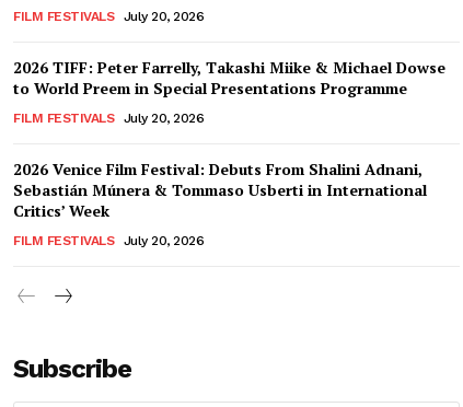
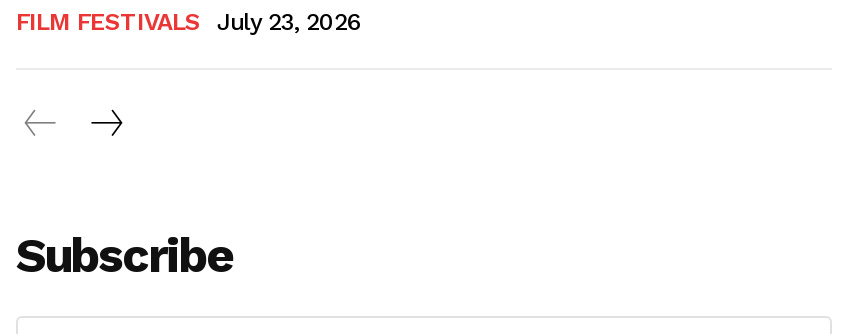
[13,9,445,249] July 20, 2026 | 2026 TIFF: Peter Farrelly, Takashi Miike & Michael Dowse | to World Preem in Special Presentations Programme | FILM FESTIVALS | July 20, 2026 | 2026 Venice Film Festival: Debuts From Shalini Adnani, | Sebastián Múnera & Tommaso Usberti in International | Critics’ Week | FILM FESTIVALS | July 20, 2026 -> [217,9,362,37] July 23, 2026

